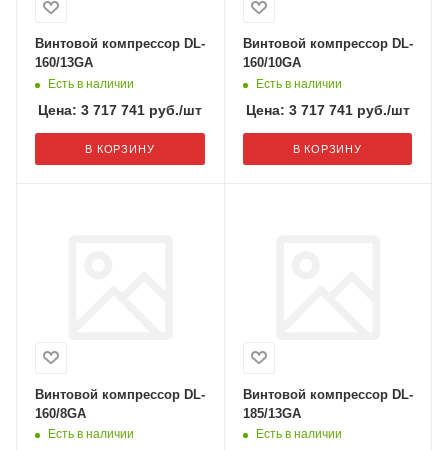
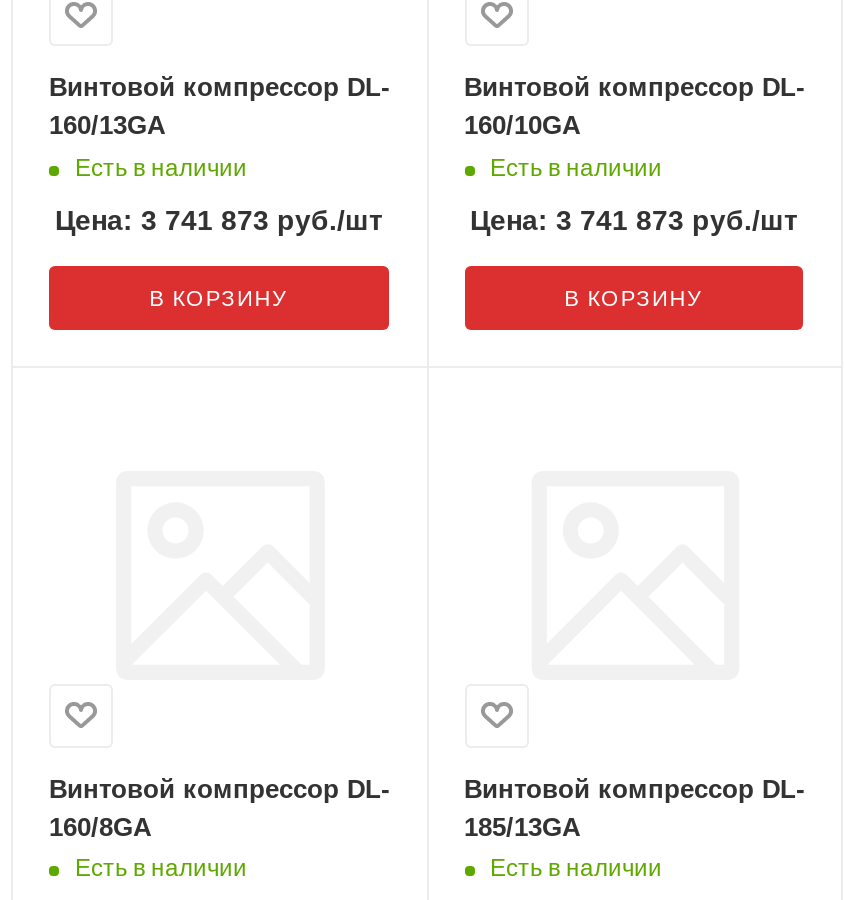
[38,102,202,118] Цена: 3 717 741 руб./шт -> [55,205,383,237] Цена: 3 741 873 руб./шт
[245,102,409,118] Цена: 3 717 741 руб./шт -> [470,205,798,237] Цена: 3 741 873 руб./шт

